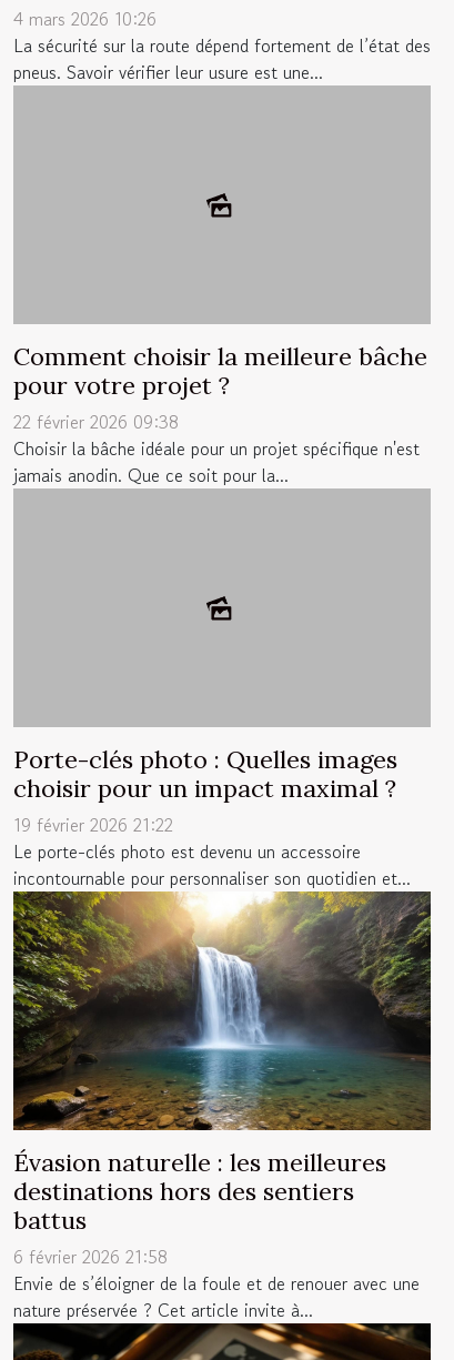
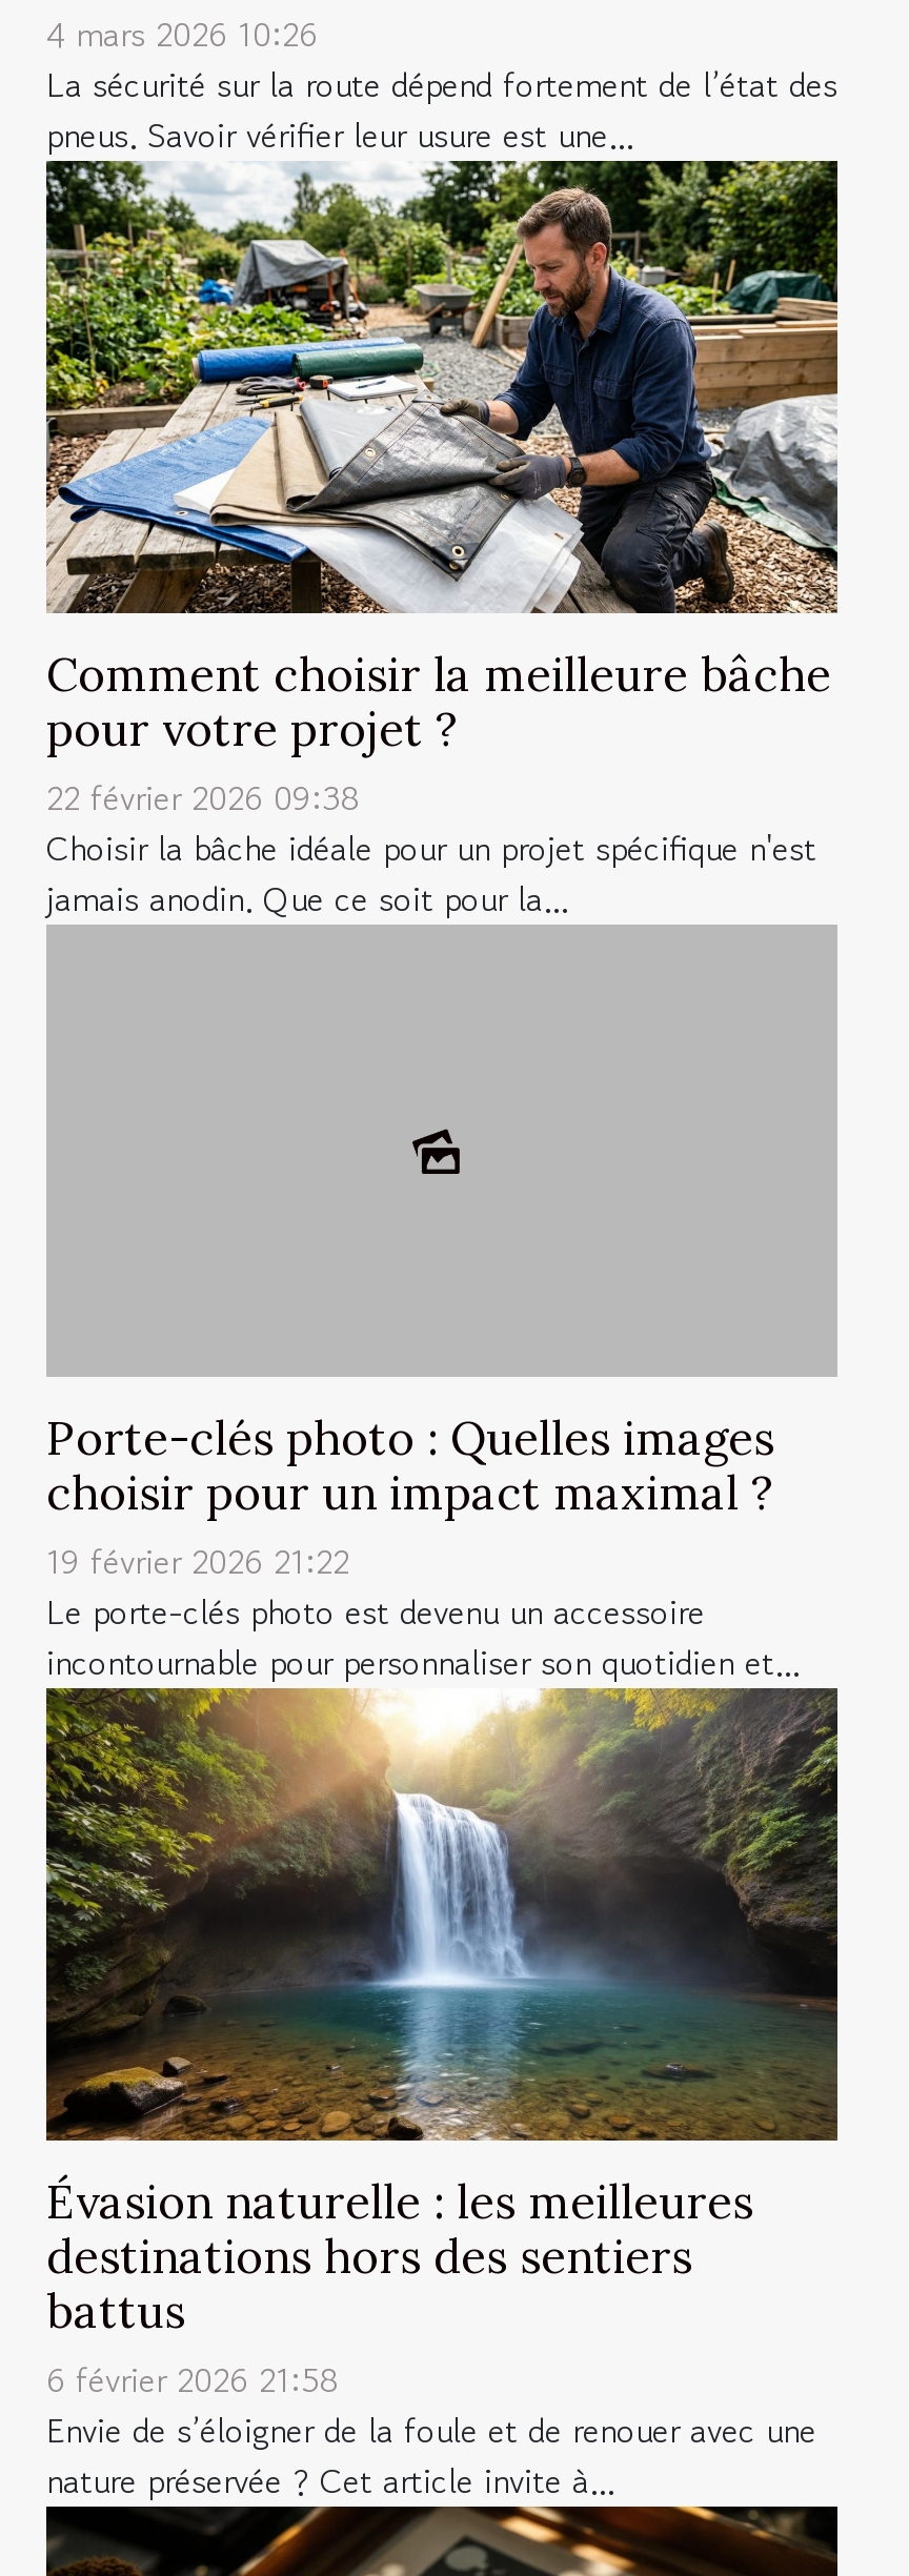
none -> [44,159,840,613] [image]

